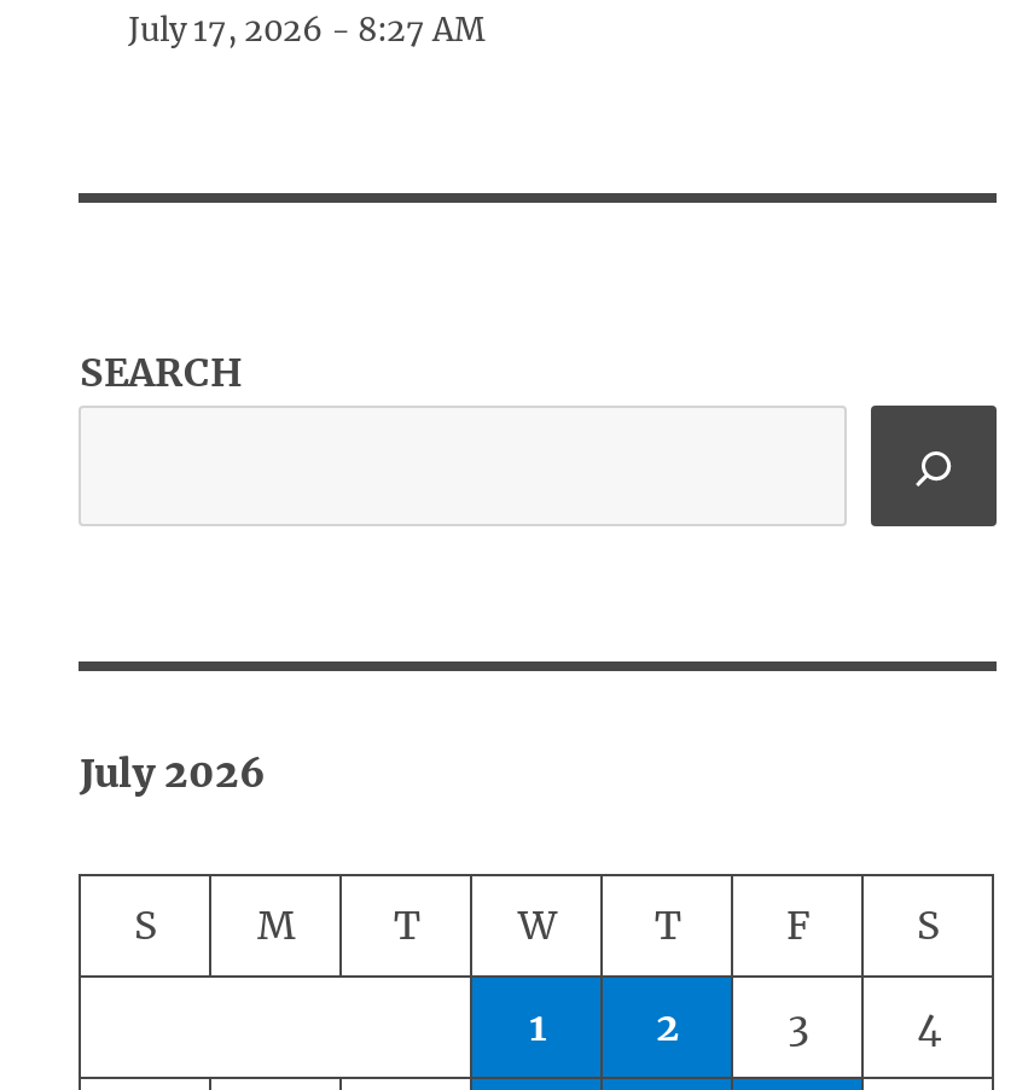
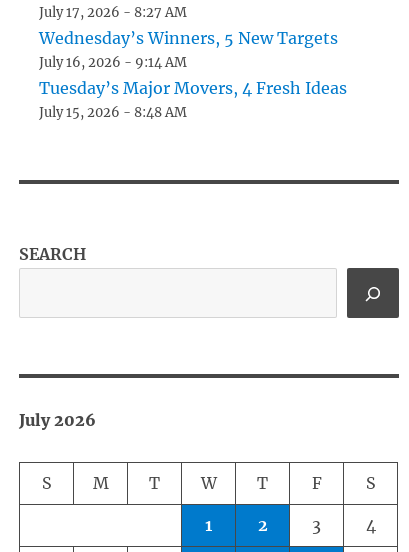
none -> [39,28,347,121] Wednesday’s Winners, 5 New Targets | July 16, 2026 - 9:14 AM | Tuesday’s Major Movers, 4 Fresh Ideas | July 15, 2026 - 8:48 AM

